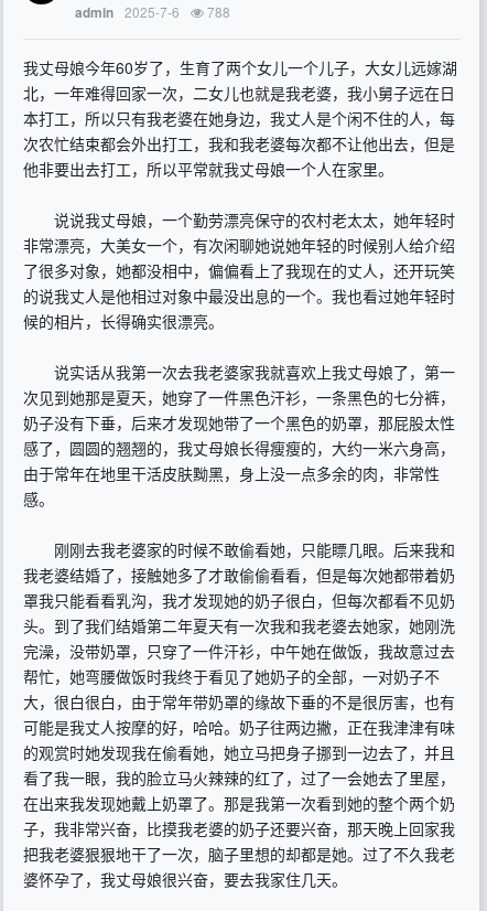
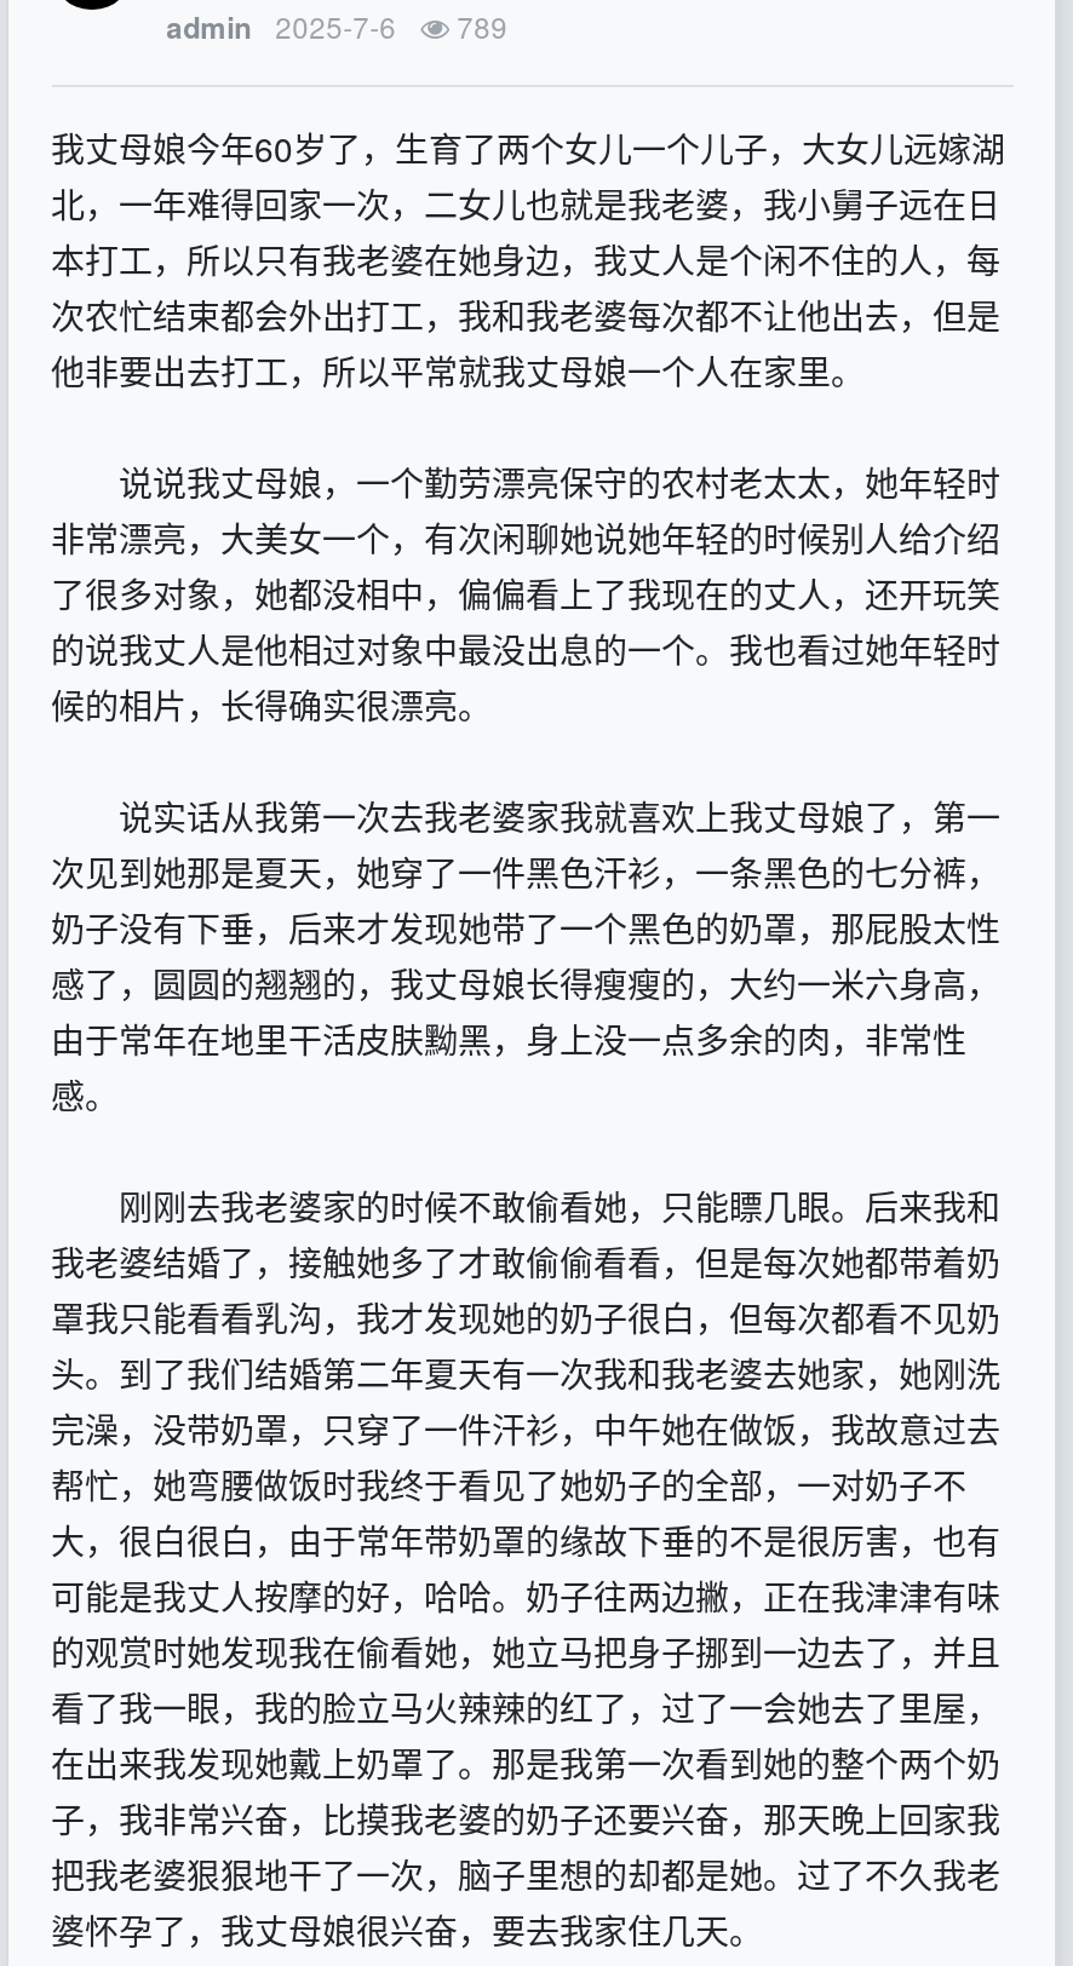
[75,3,230,22] admin 2025-7-6 788 -> [166,6,508,49] admin 2025-7-6 789

